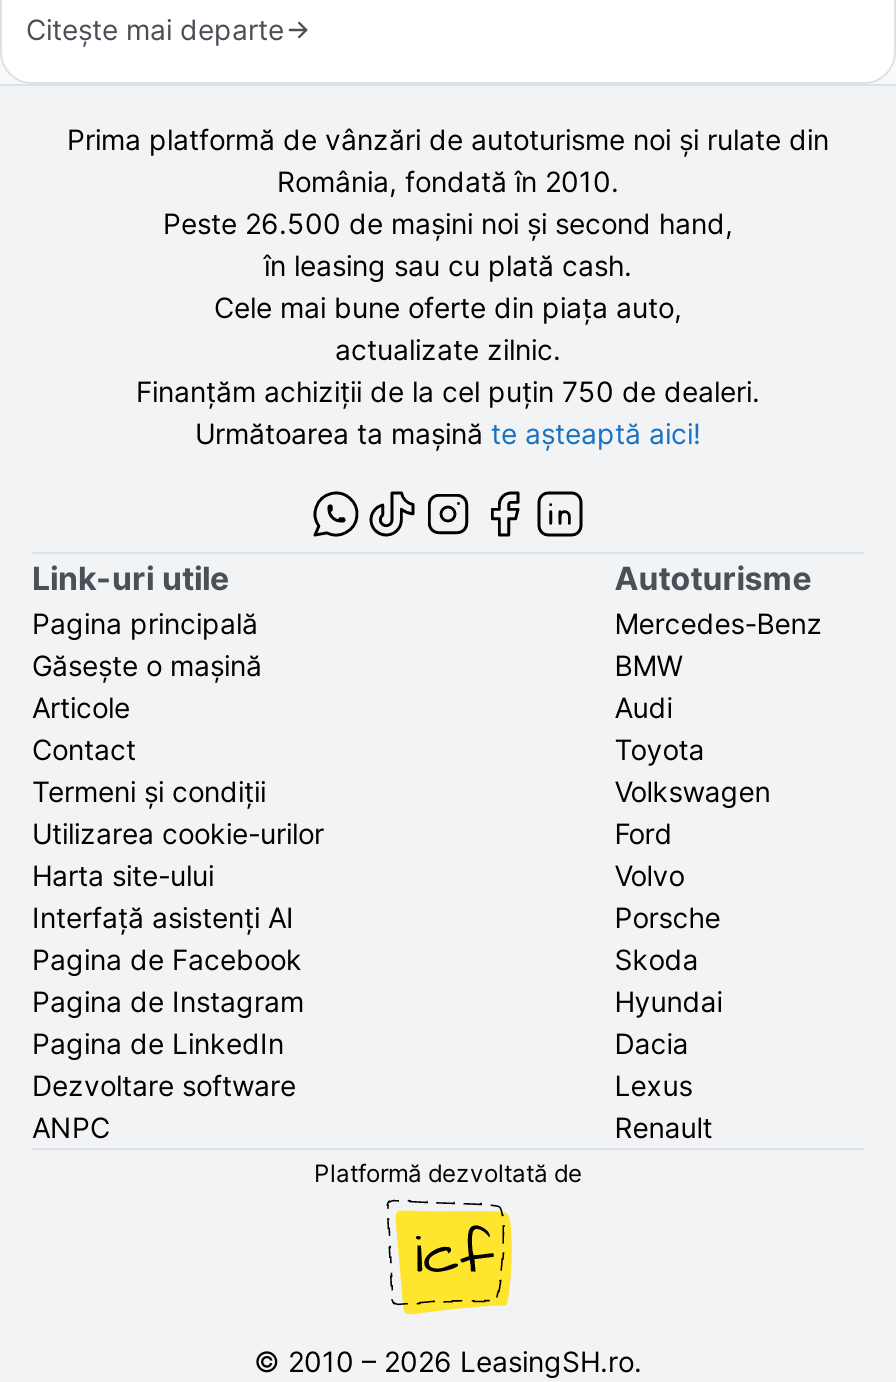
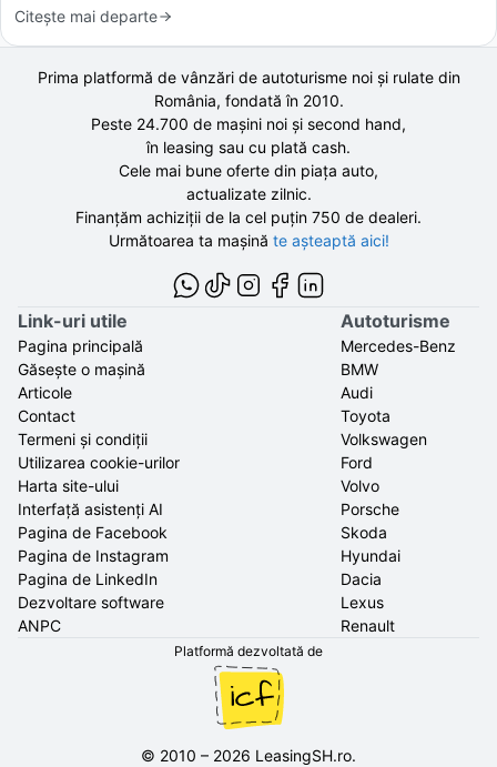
[163,206,733,240] Peste 26.500 de mașini noi și second hand, -> [91,114,406,133] Peste 24.700 de mașini noi și second hand,

